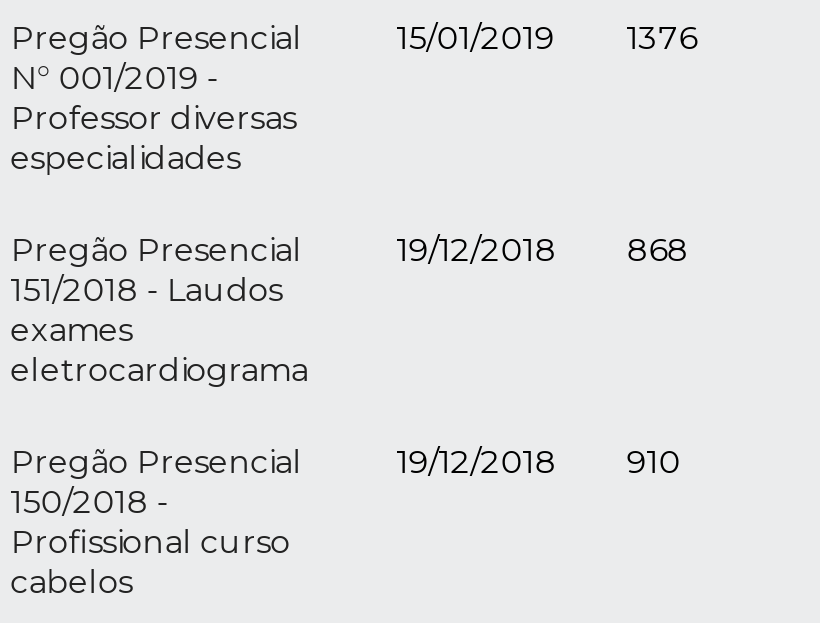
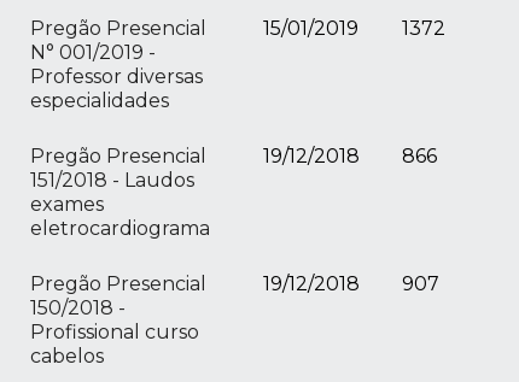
[396,19,696,57] 15/01/2019 1376 -> [263,17,446,40] 15/01/2019 1372
[396,231,688,269] 19/12/2018 868 -> [263,144,437,167] 19/12/2018 866
[396,443,680,481] 19/12/2018 910 -> [263,272,440,295] 19/12/2018 907

